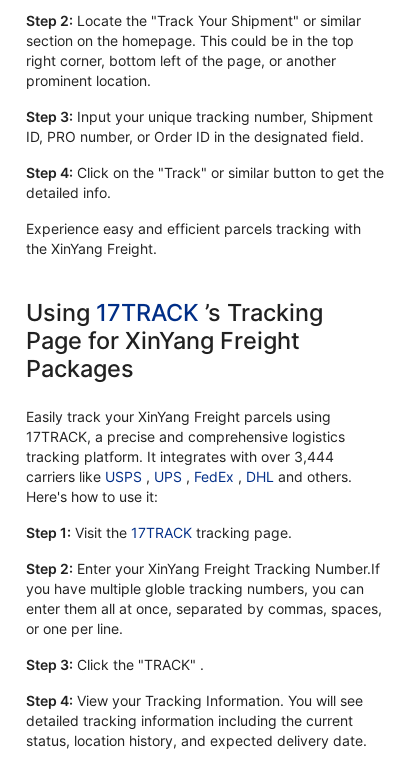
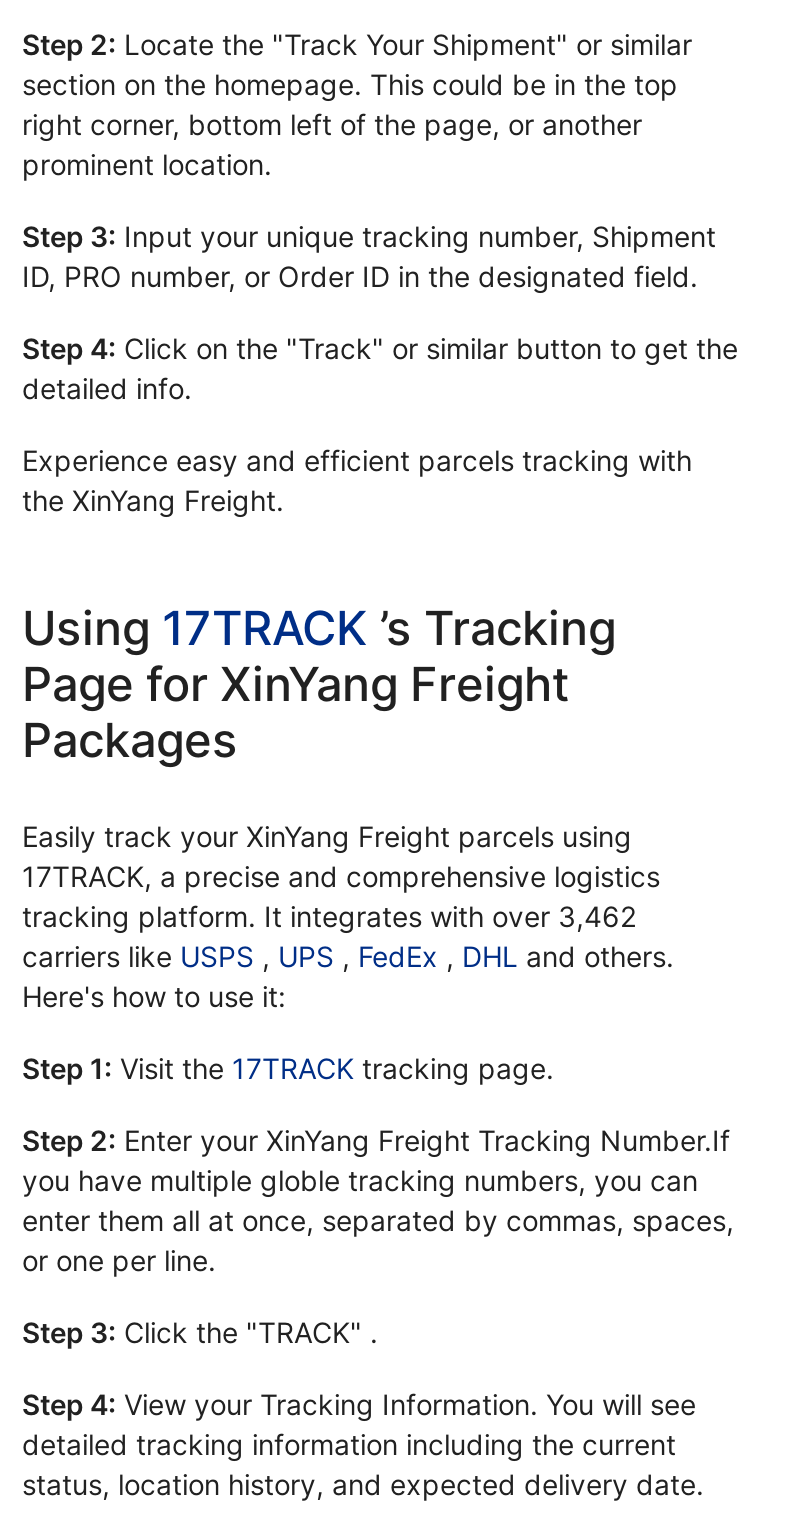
[26,448,334,465] tracking platform. It integrates with over 3,444 -> [22,899,636,933] tracking platform. It integrates with over 3,462

